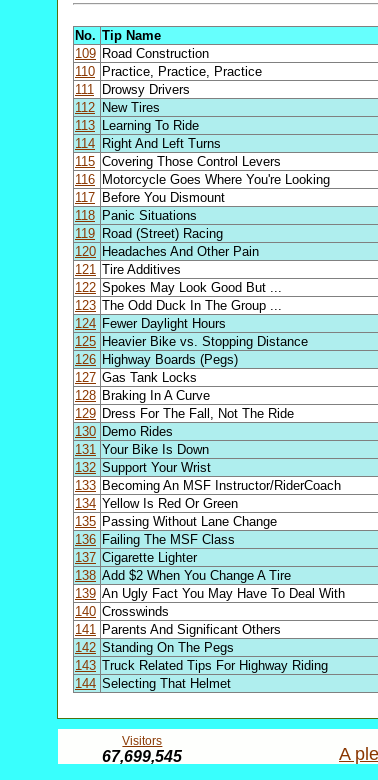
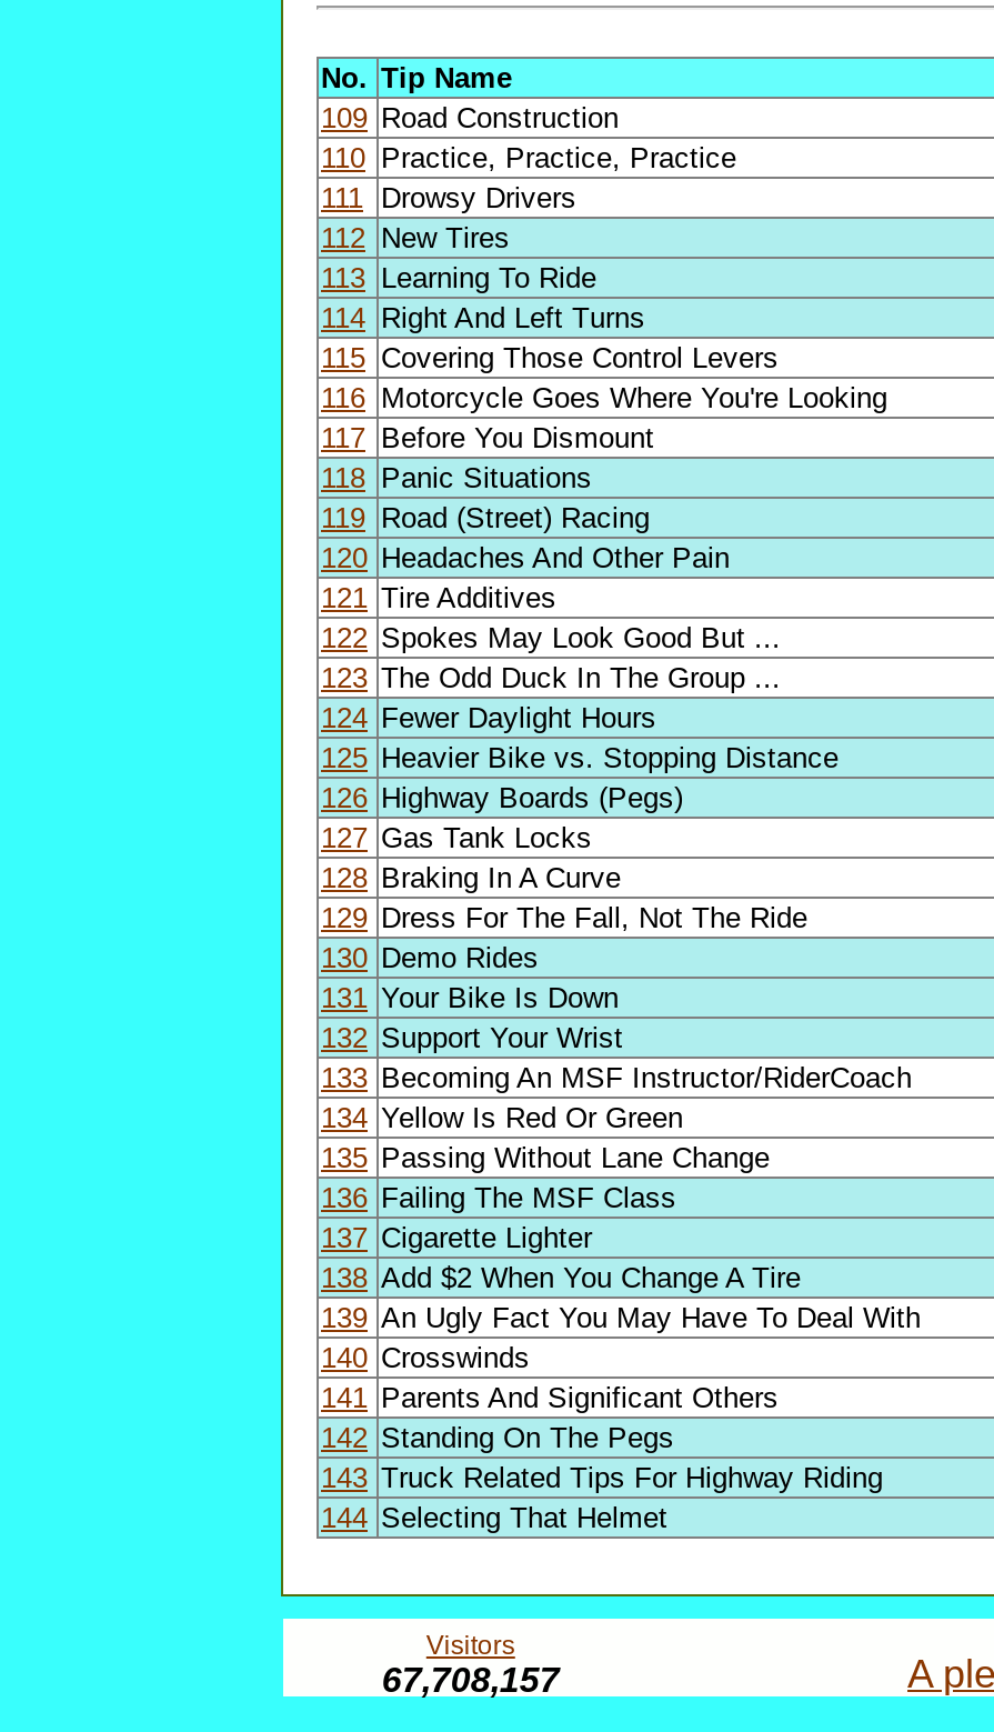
[102,748,182,765] 67,699,545 -> [382,1661,560,1699] 67,708,157

